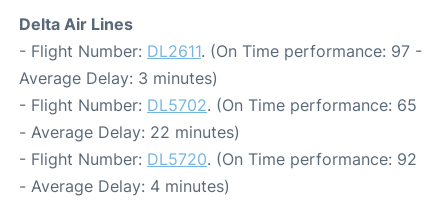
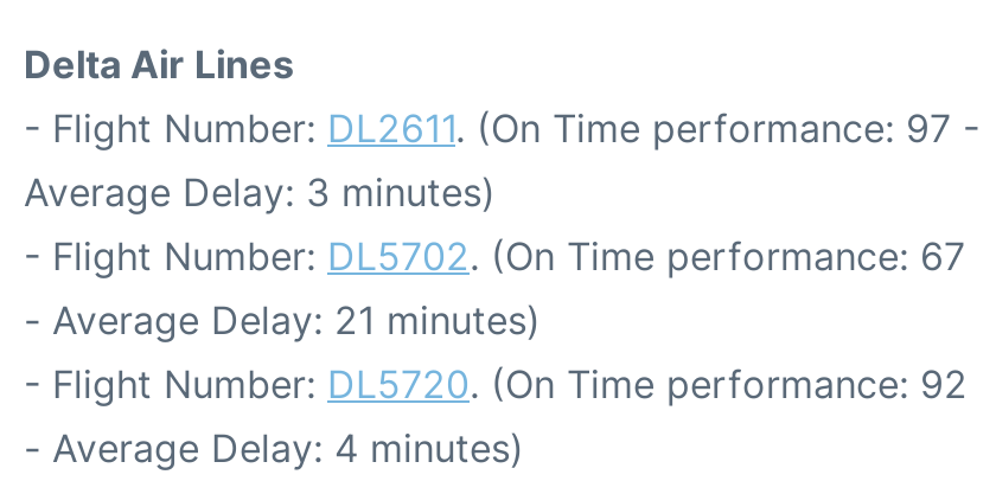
[19,95,417,115] - Flight Number: DL5702. (On Time performance: 65 -> [24,232,965,280] - Flight Number: DL5702. (On Time performance: 67
[19,122,240,142] - Average Delay: 22 minutes) -> [24,296,541,344] - Average Delay: 21 minutes)

